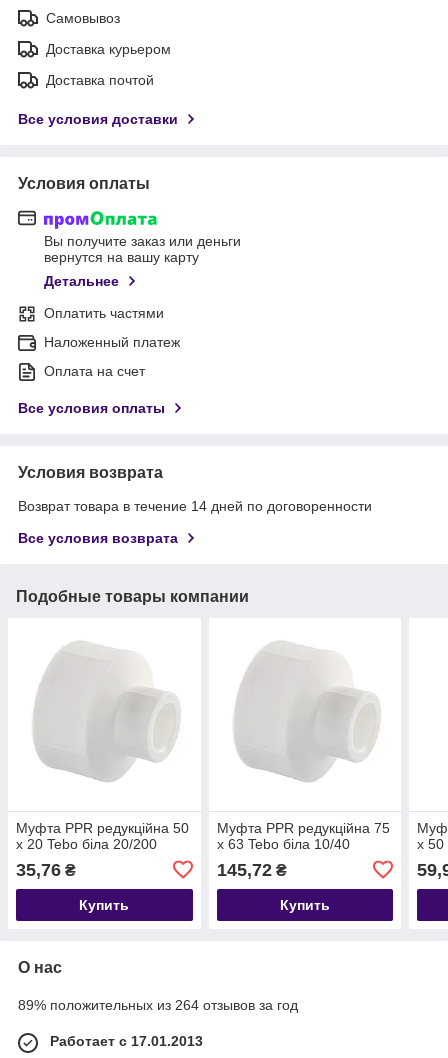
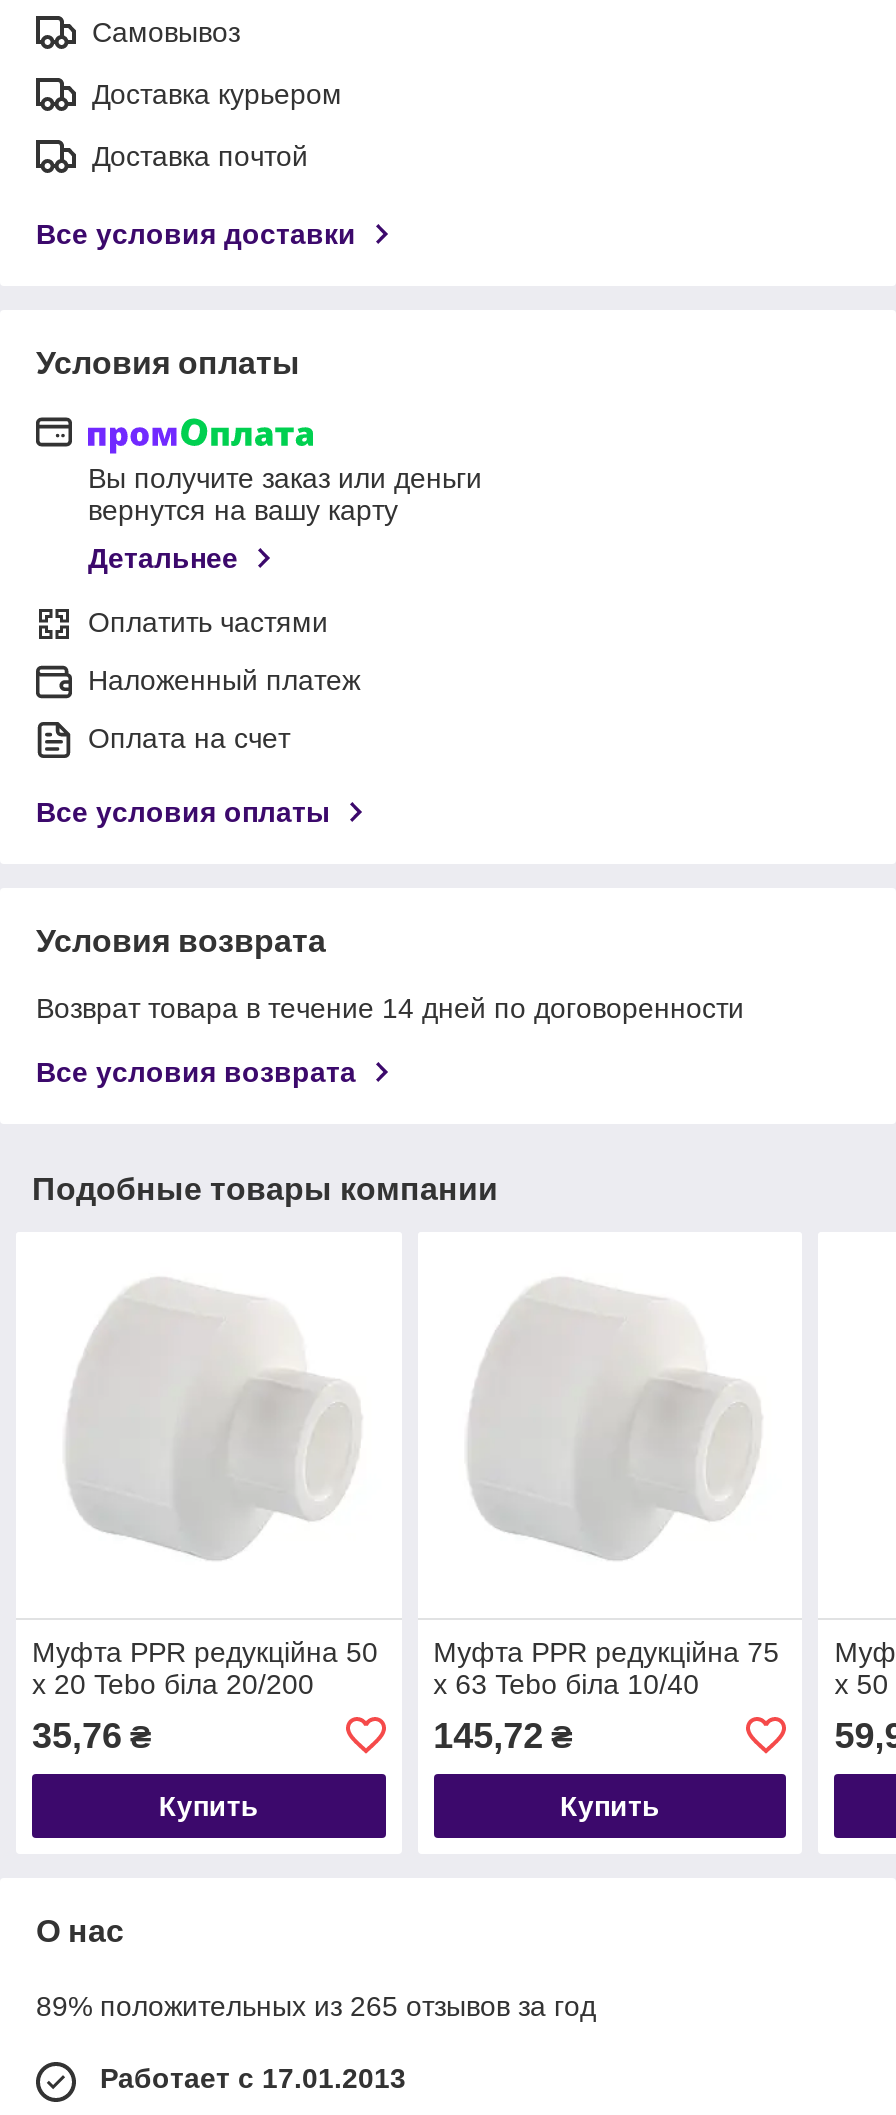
[18,997,298,1013] 89% положительных из 264 отзывов за год -> [36,1990,596,2022] 89% положительных из 265 отзывов за год

